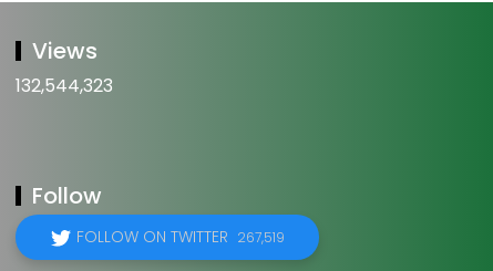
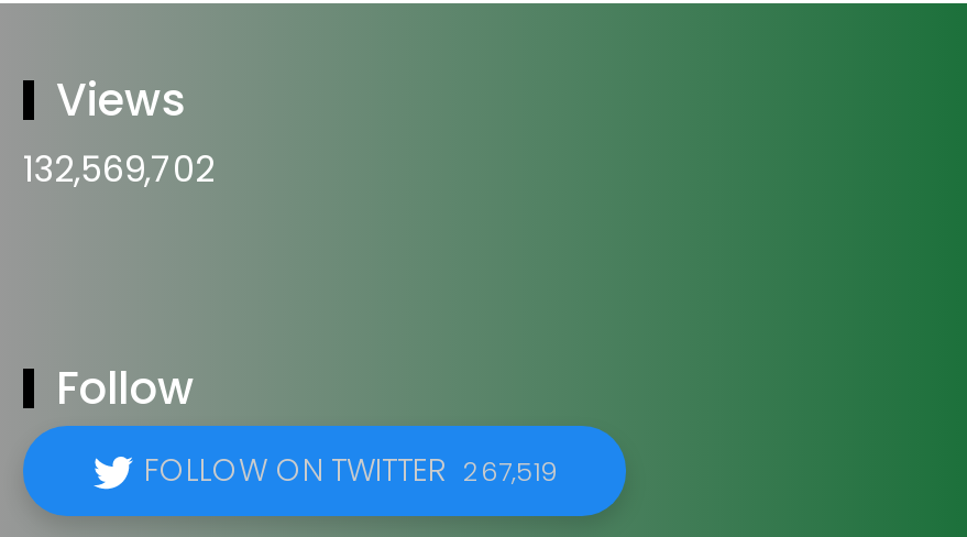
[16,73,113,99] 132,544,323 -> [23,144,215,195] 132,569,702

